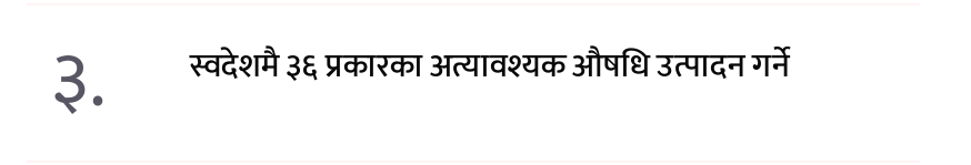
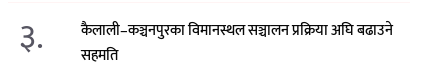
[190,39,789,94] स्वदेशमै ३६ प्रकारका अत्यावश्यक औषधि उत्पादन गर्ने -> [81,18,393,68] कैलाली–कञ्चनपुरका विमानस्थल सञ्चालन प्रक्रिया अघि बढाउने | सहमति

